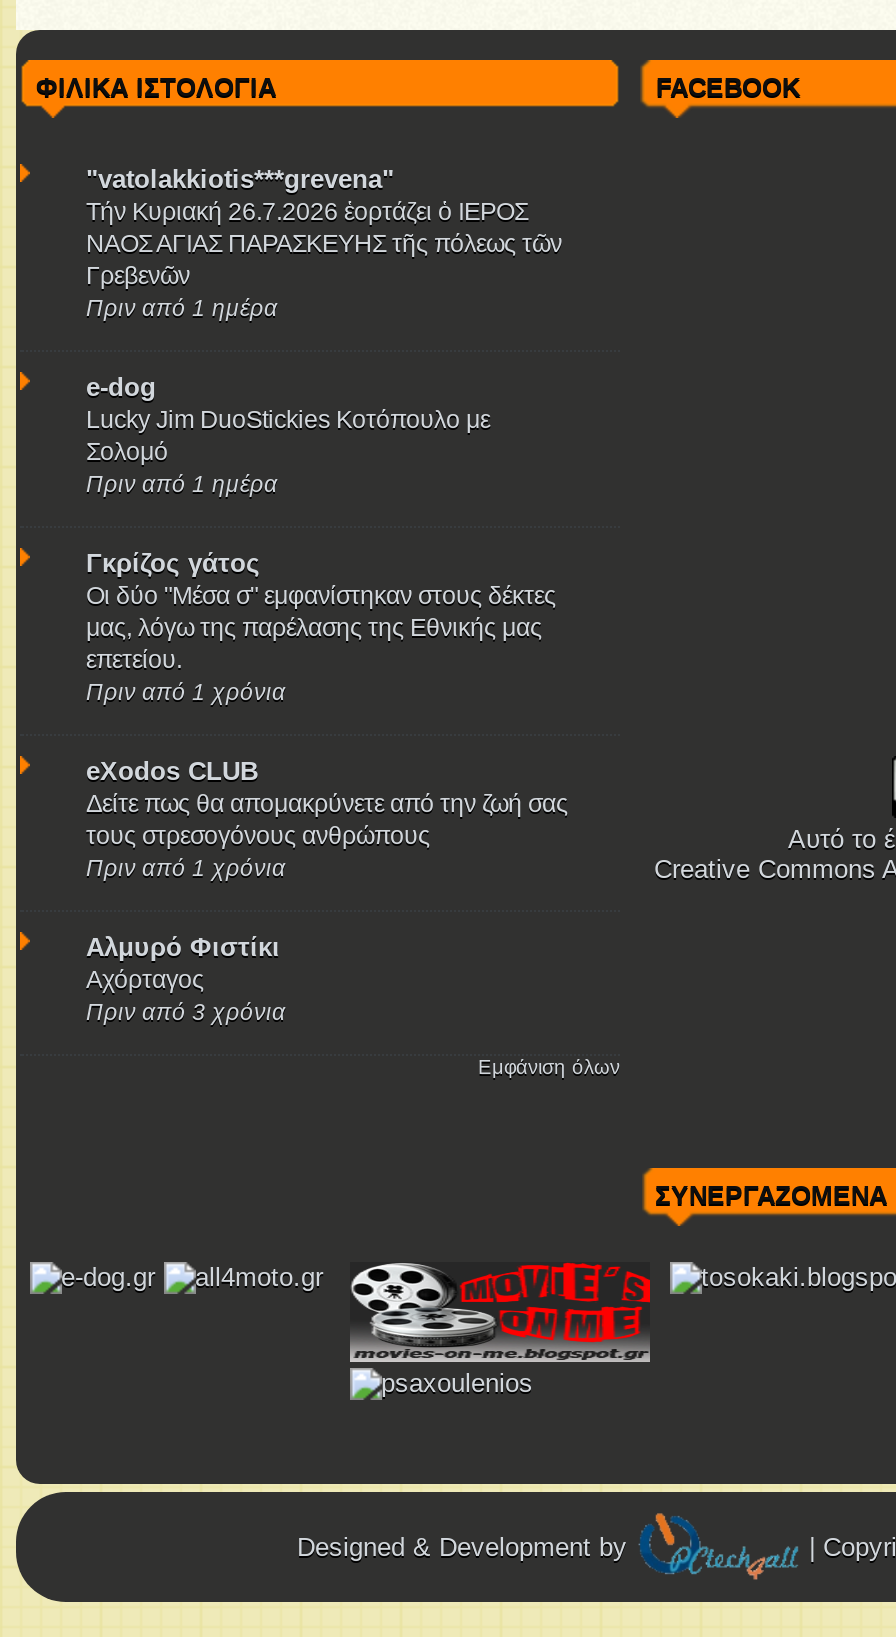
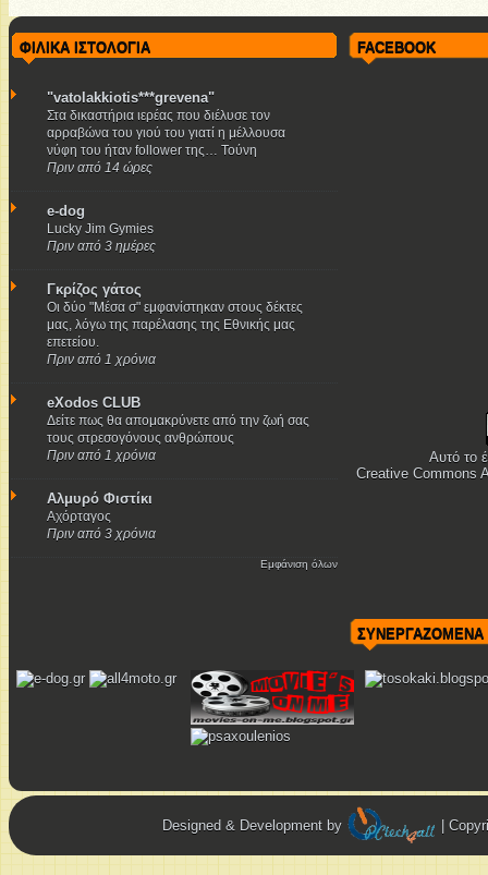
[86,198,562,320] Τήν Κυριακή 26.7.2026 ἑορτάζει ὁ ΙΕΡΟΣ | ΝΑΟΣ ΑΓΙΑΣ ΠΑΡΑΣΚΕΥΗΣ τῆς πόλεως τῶν | Γρεβενῶν | Πριν από 1 ημέρα -> [47,108,285,174] Στα δικαστήρια ιερέας που διέλυσε τον | αρραβώνα του γιού του γιατί η μέλλουσα | νύφη του ήταν follower της… Τούνη | Πριν από 14 ώρες
[86,406,490,496] Lucky Jim DuoStickies Κοτόπουλο με | Σολομό | Πριν από 1 ημέρα -> [47,221,156,253] Lucky Jim Gymies | Πριν από 3 ημέρες

